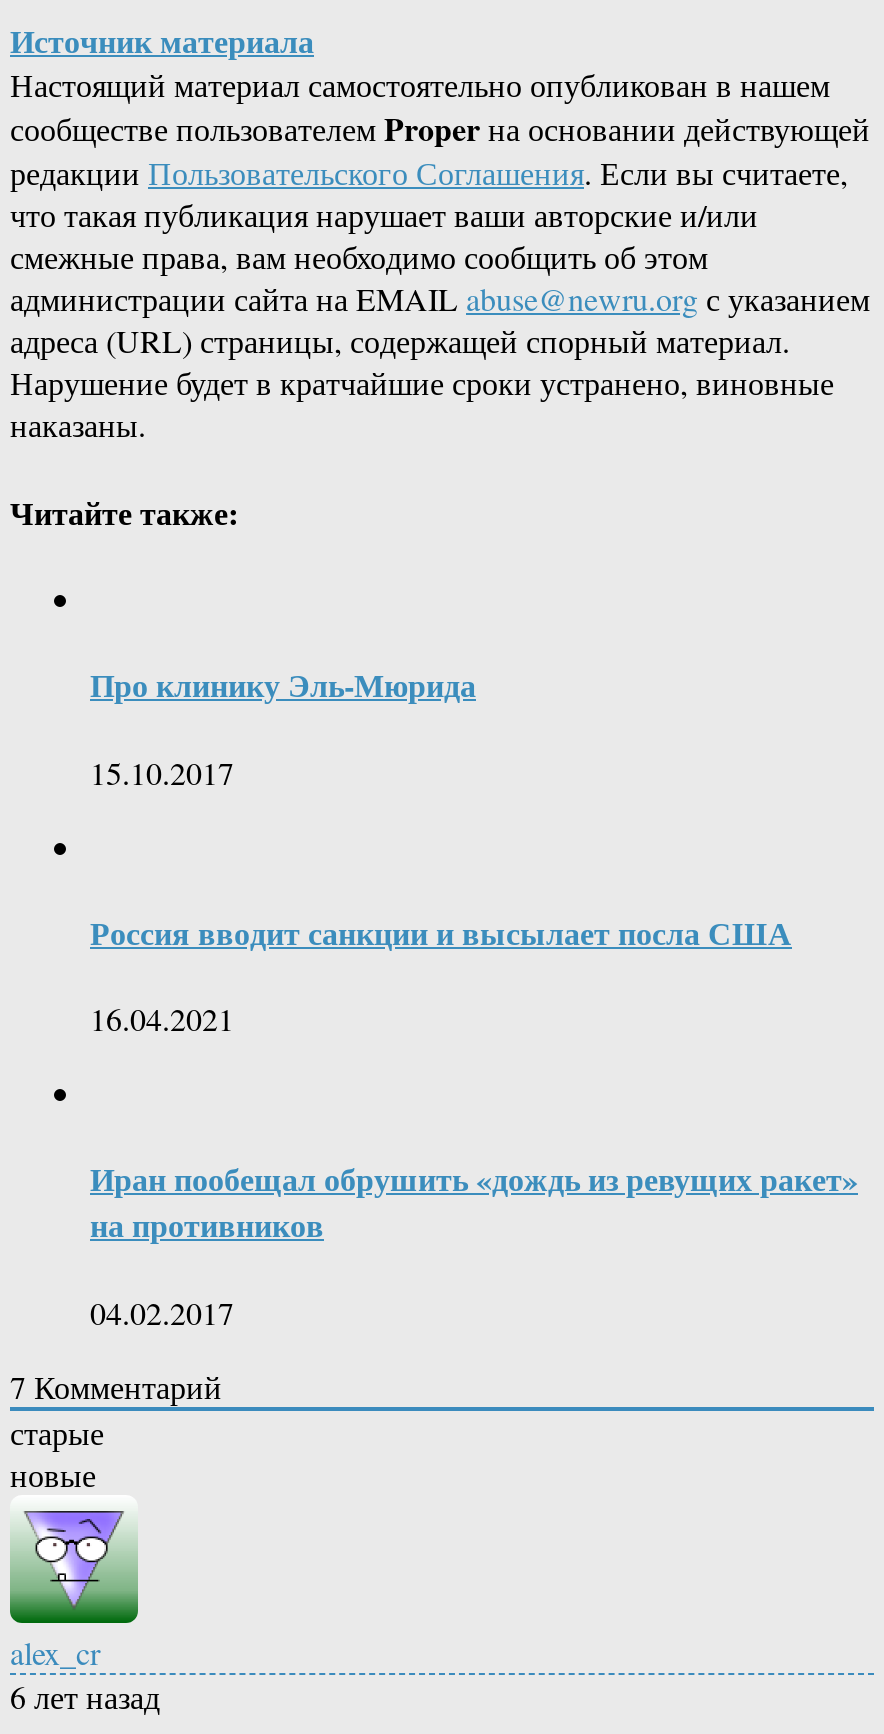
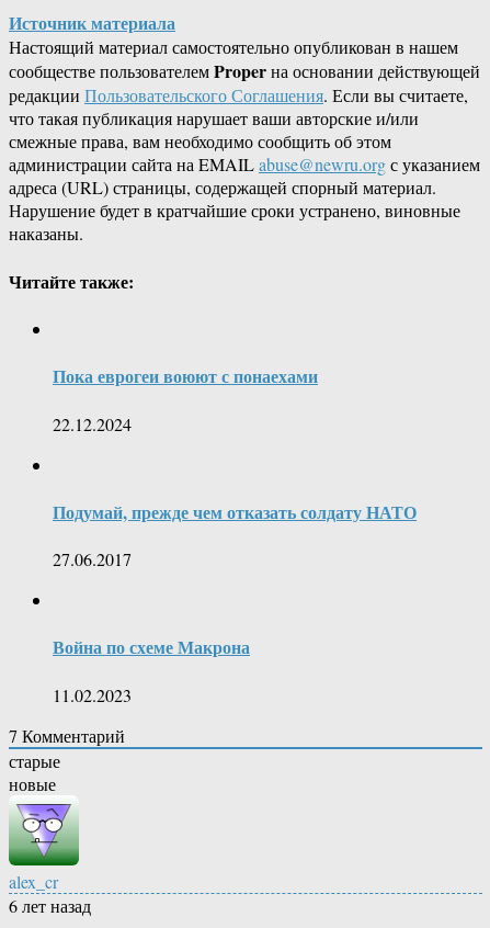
[90,661,476,707] Про клинику Эль-Мюрида -> [53,363,318,389] Пока еврогеи воюют с понаехами
[90,750,234,792] 15.10.2017 -> [53,412,132,435] 22.12.2024
[90,909,792,955] Россия вводит санкции и высылает посла США -> [53,499,417,524] Подумай, прежде чем отказать солдату НАТО
[90,997,234,1039] 16.04.2021 -> [53,547,132,570] 27.06.2017
[90,1156,858,1248] Иран пообещал обрушить «дождь из ревущих ракет» | на противников -> [53,634,250,660] Война по схеме Макрона
[90,1290,234,1332] 04.02.2017 -> [53,683,132,706] 11.02.2023

